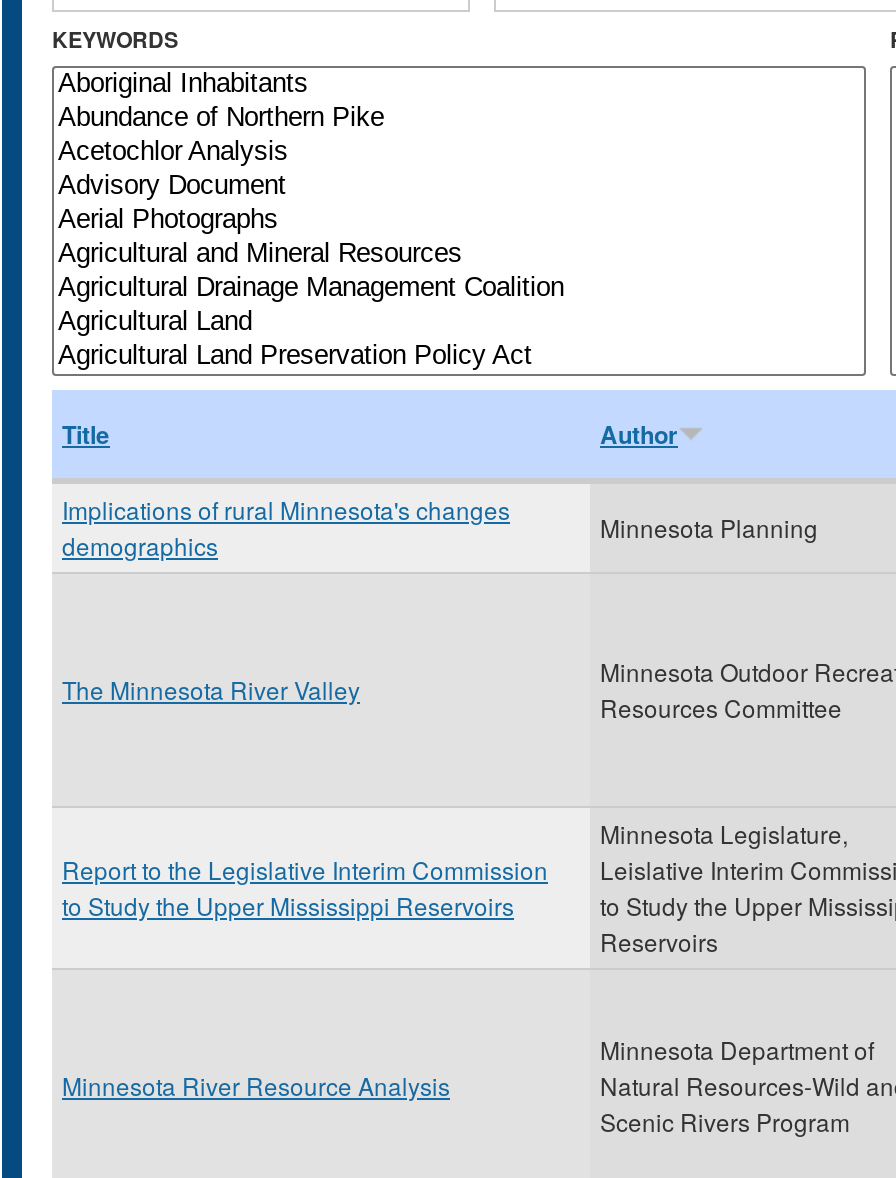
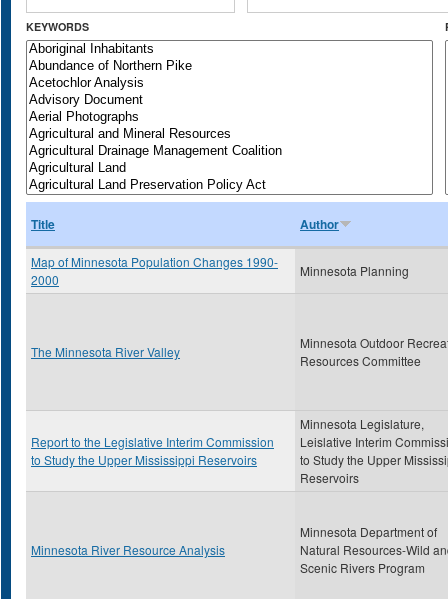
[62,492,510,562] Implications of rural Minnesota's changes | demographics -> [31,253,278,288] Map of Minnesota Population Changes 1990- | 2000

